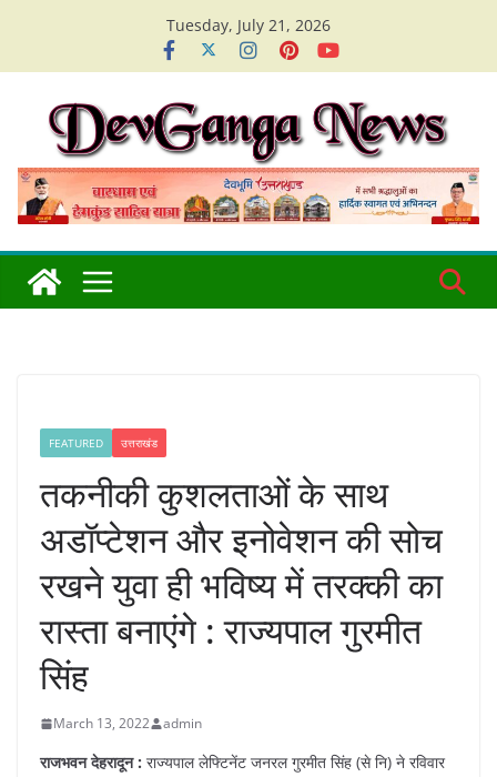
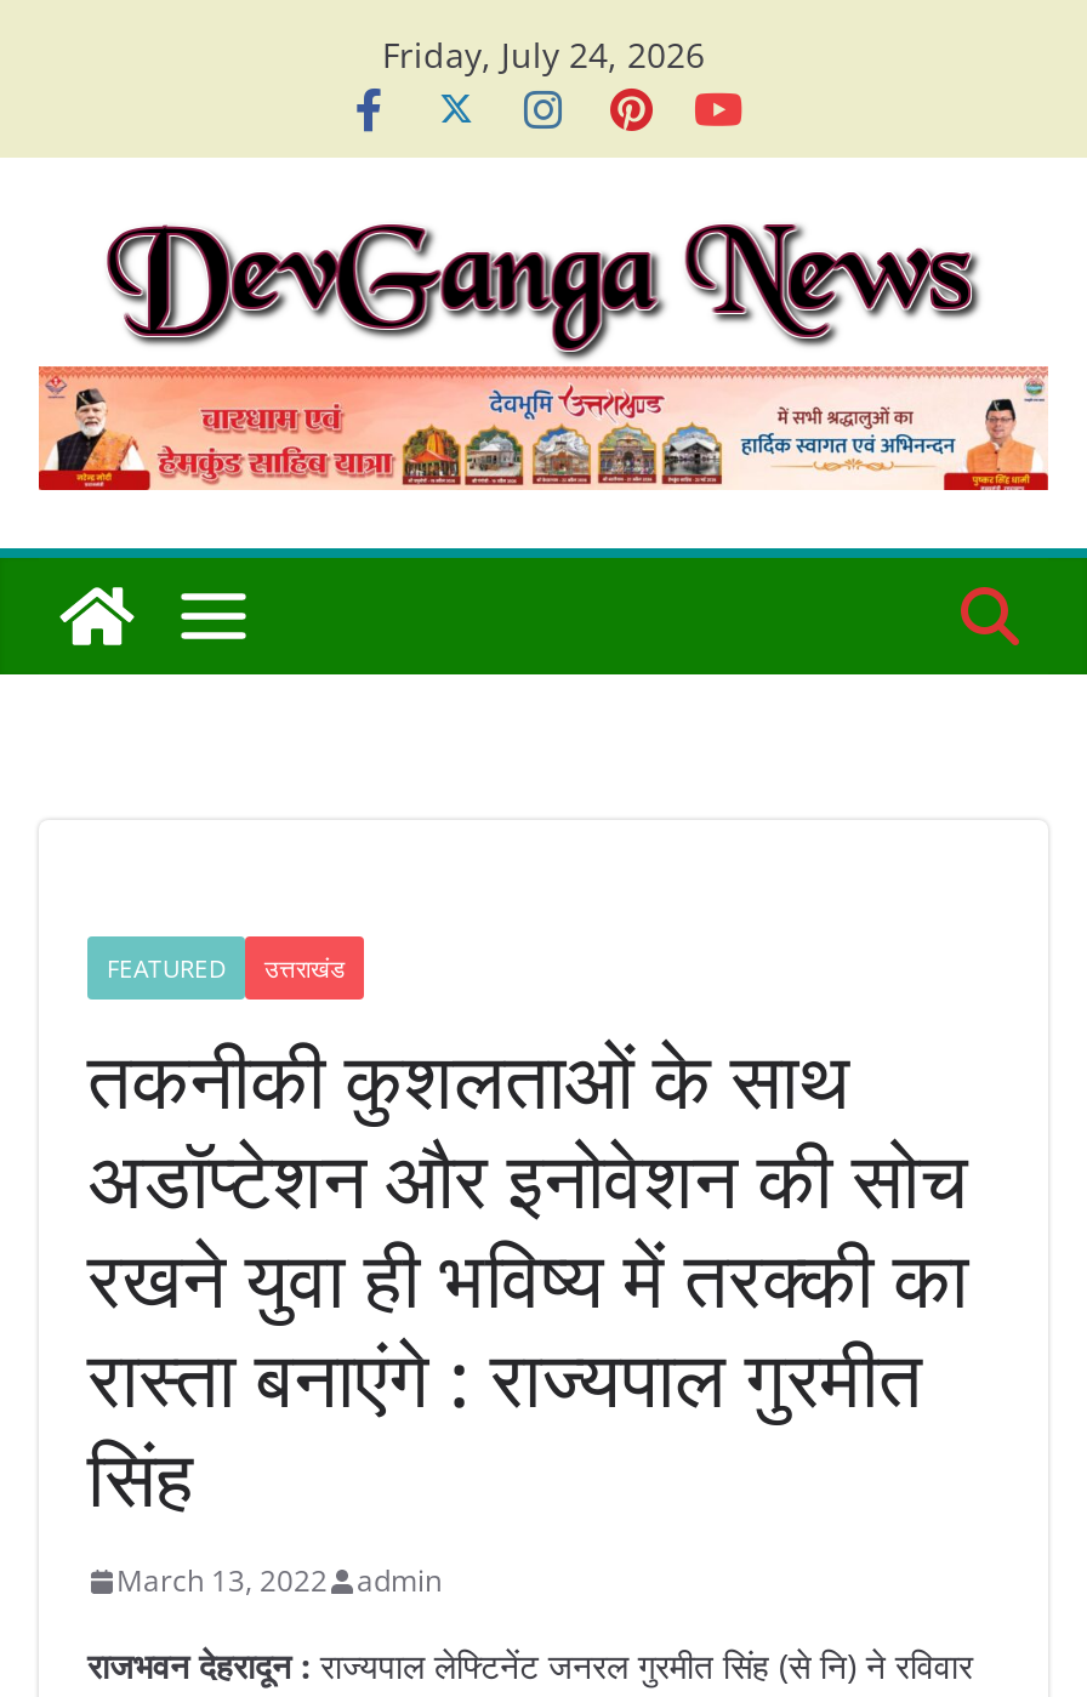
[166,14,331,36] Tuesday, July 21, 2026 -> [382,32,705,78] Friday, July 24, 2026

